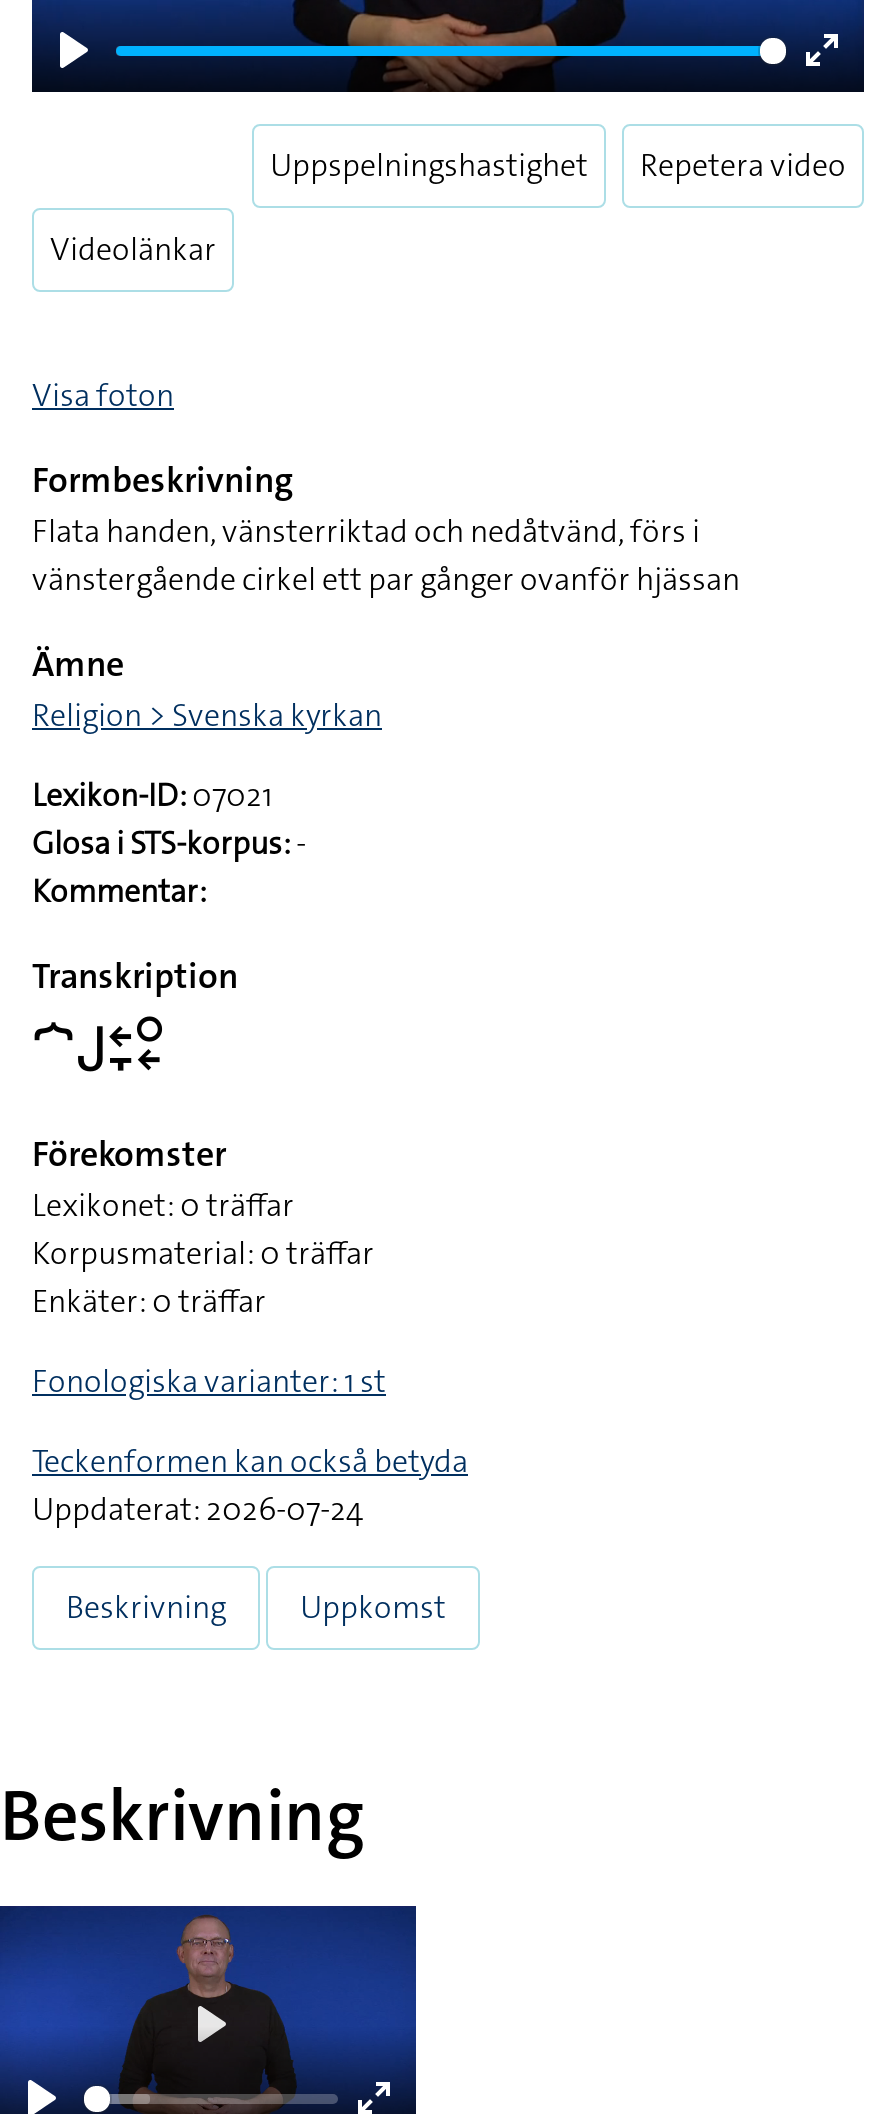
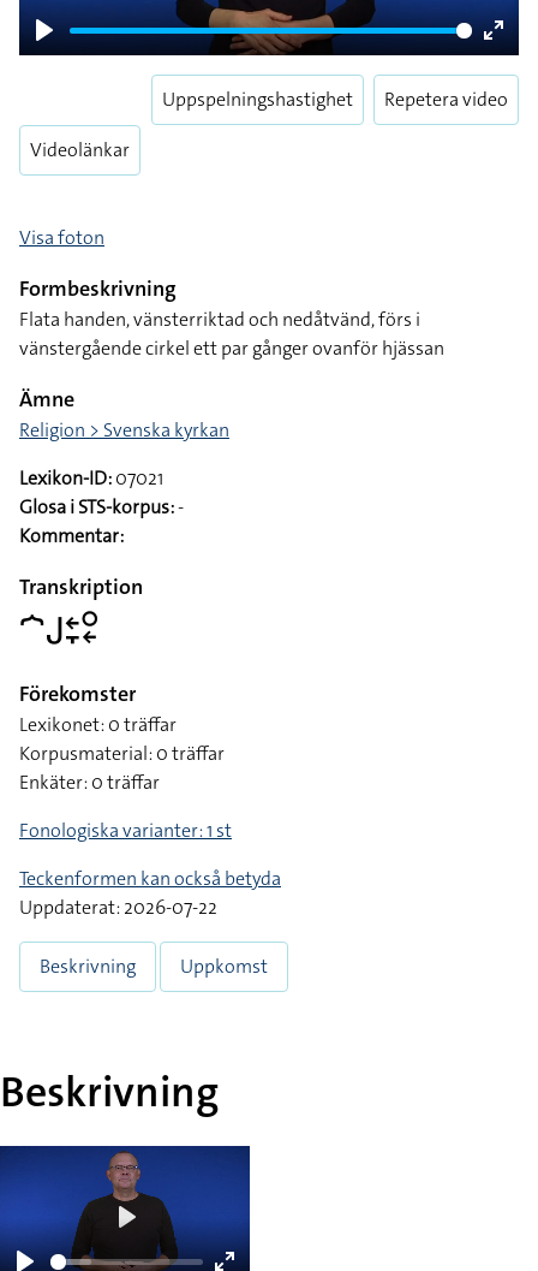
[32,1488,364,1530] Uppdaterat: 2026-07-24 -> [19,895,217,920] Uppdaterat: 2026-07-22

